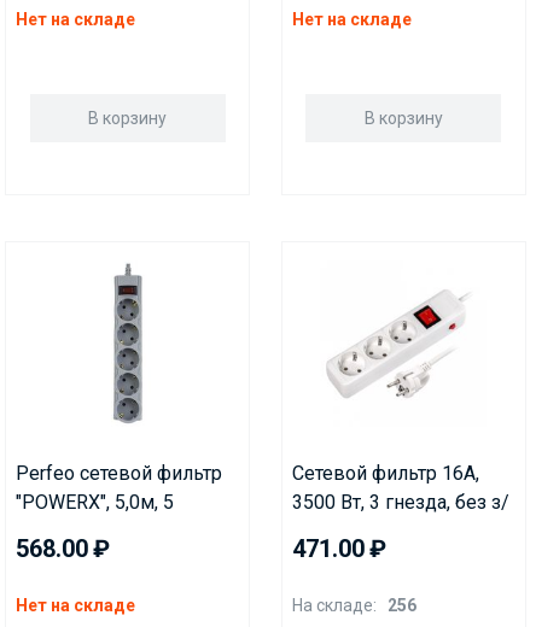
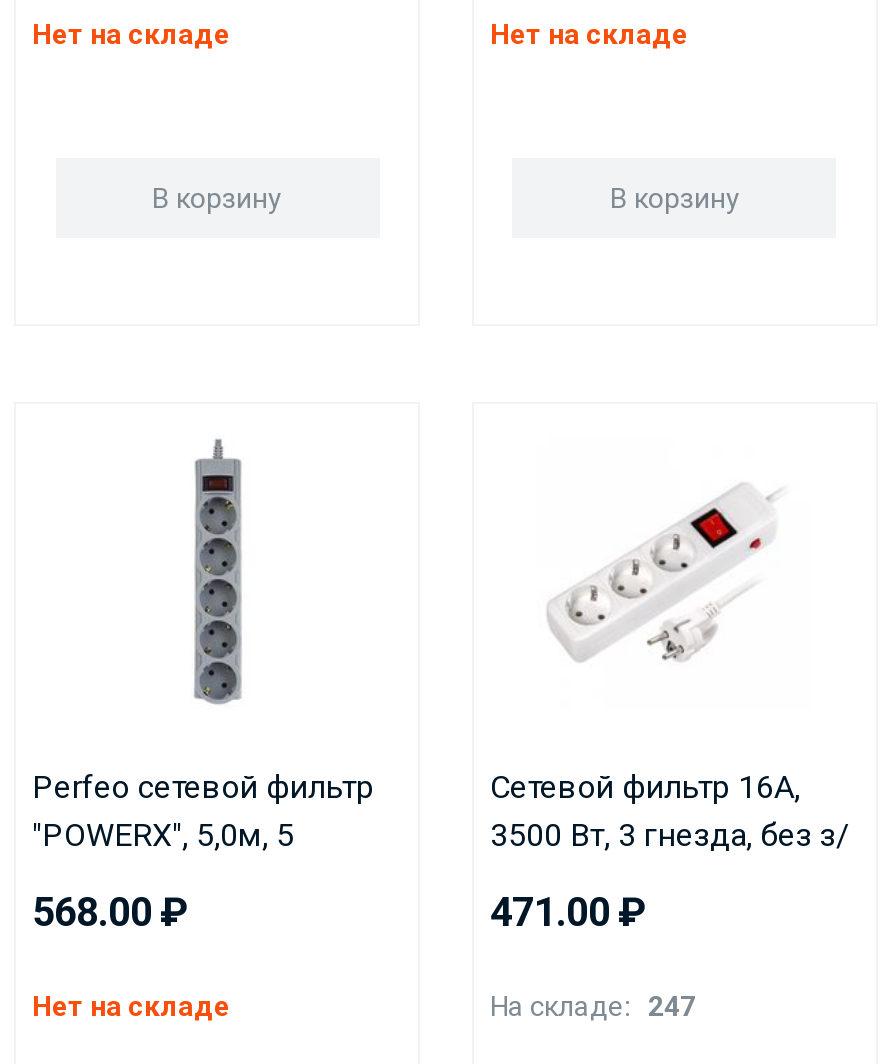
[292,596,416,615] На складе: 256 -> [490,991,696,1023] На складе: 247

